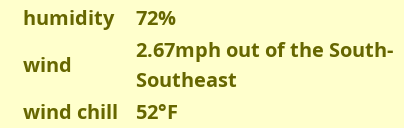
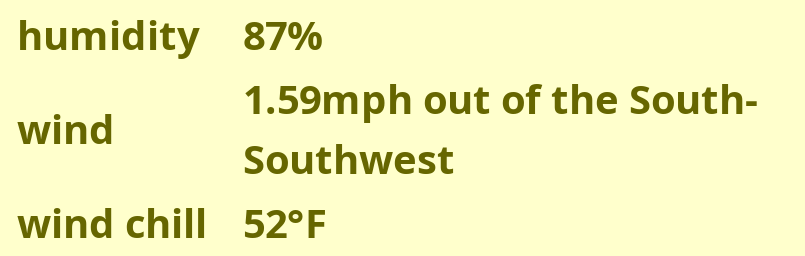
[23,3,176,30] humidity 72% -> [17,7,323,61] humidity 87%
[136,35,393,92] 2.67mph out of the South- | Southeast -> [243,71,757,185] 1.59mph out of the South- | Southwest

